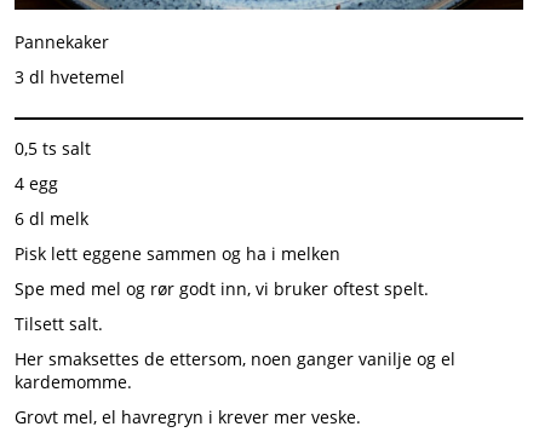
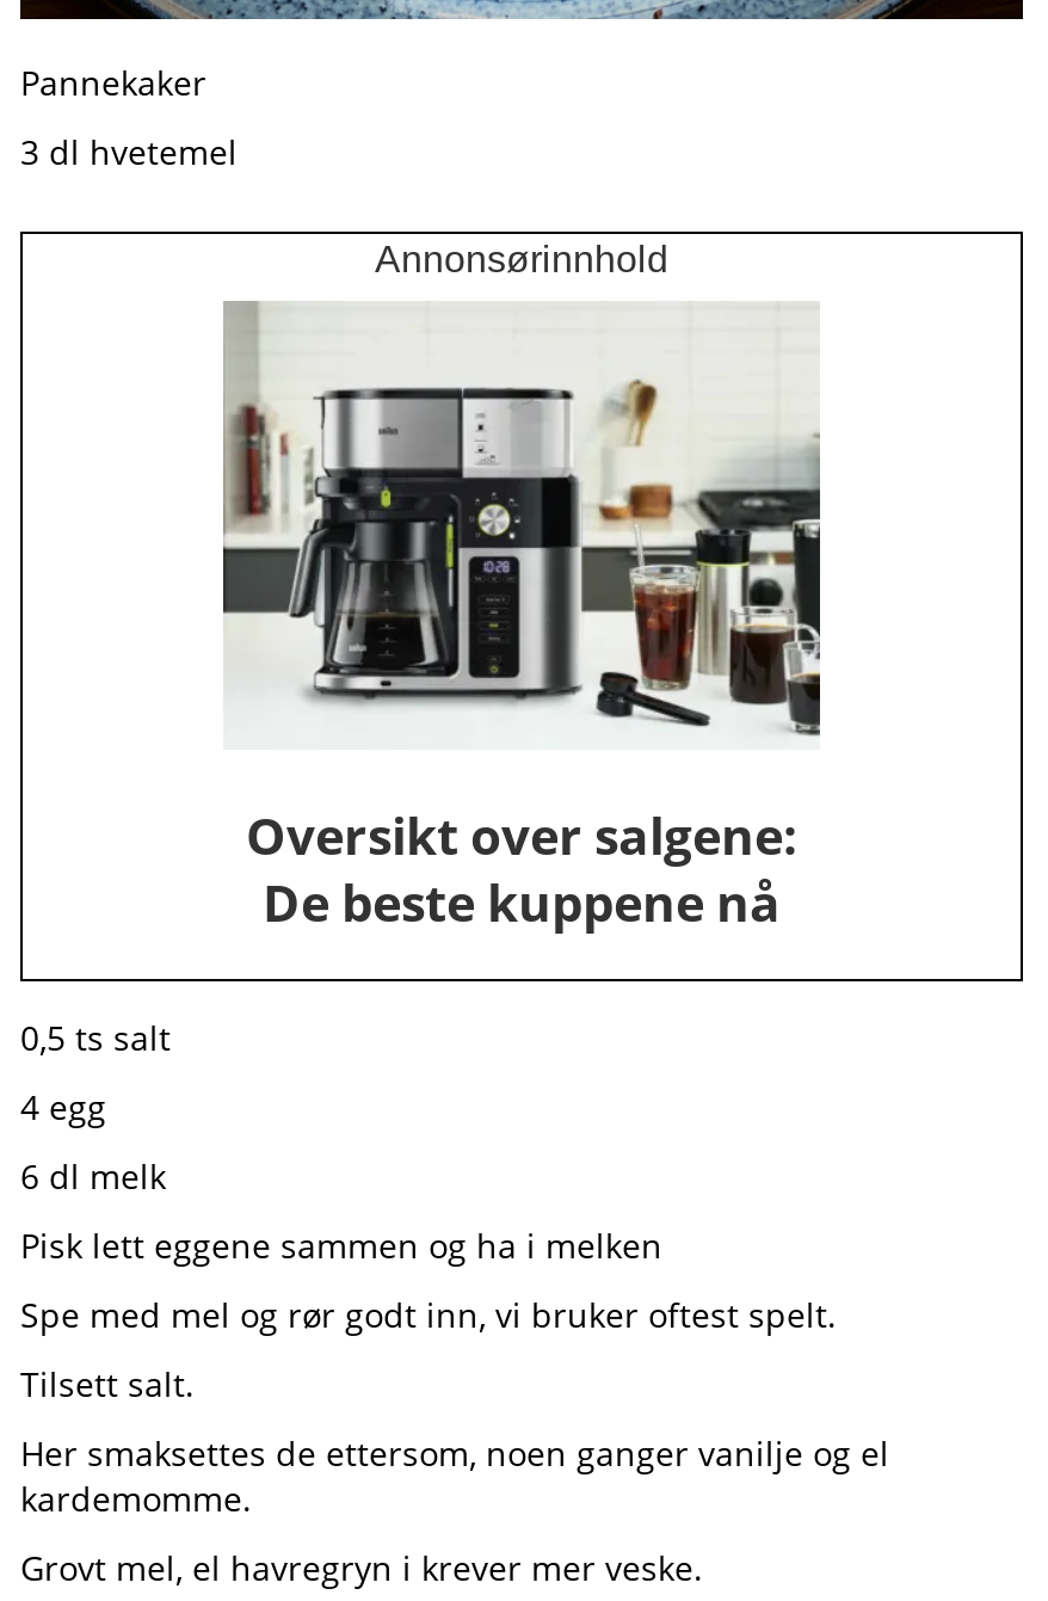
none -> [18,239,1025,979] [image] | Annonsørinnhold
none -> [246,802,797,936] Oversikt over salgene: | De beste kuppene nå

